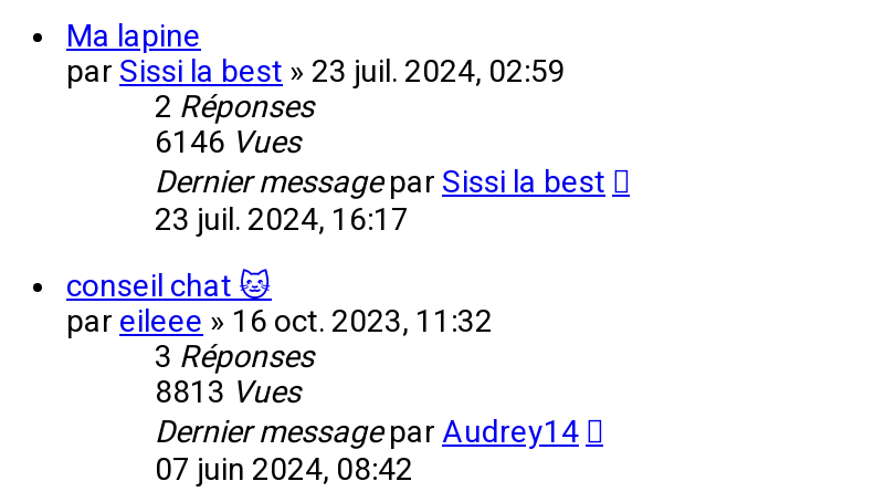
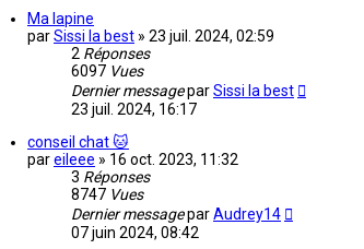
[155,124,301,159] 6146 Vues -> [71,62,143,80] 6097 Vues
[155,374,301,409] 8813 Vues -> [71,186,143,203] 8747 Vues

